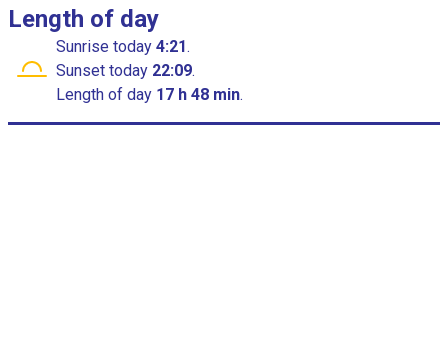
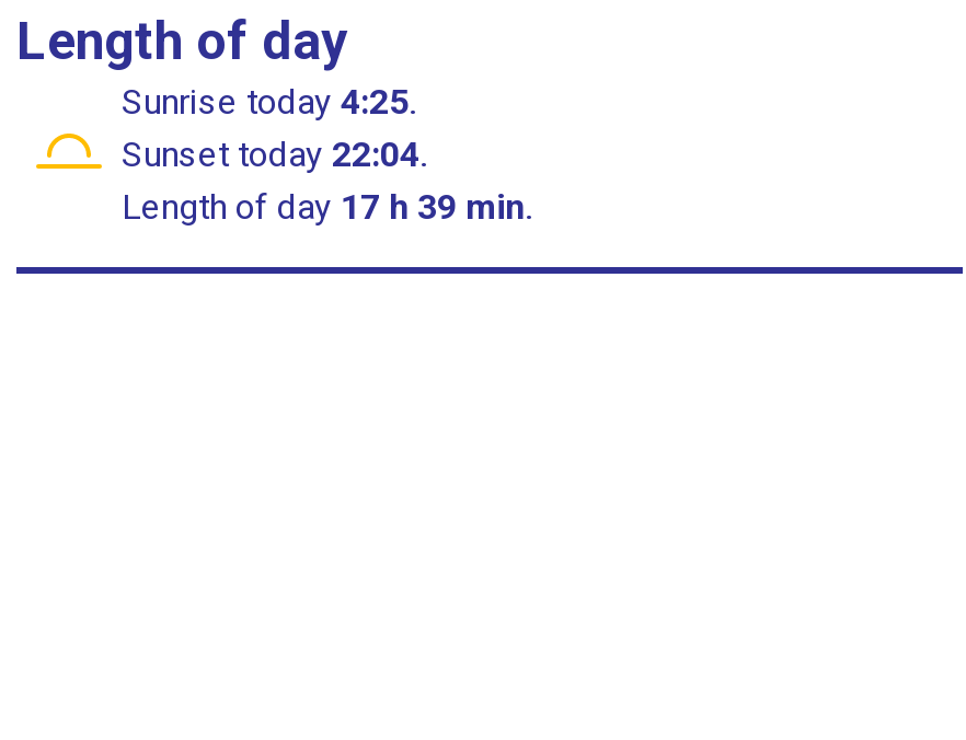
[56,37,194,56] Sunrise today 4:21. -> [122,81,424,123] Sunrise today 4:25.
[56,61,199,80] Sunset today 22:09. -> [122,134,435,175] Sunset today 22:04.
[56,85,243,104] Length of day 17 h 48 min. -> [122,186,531,228] Length of day 17 h 39 min.

